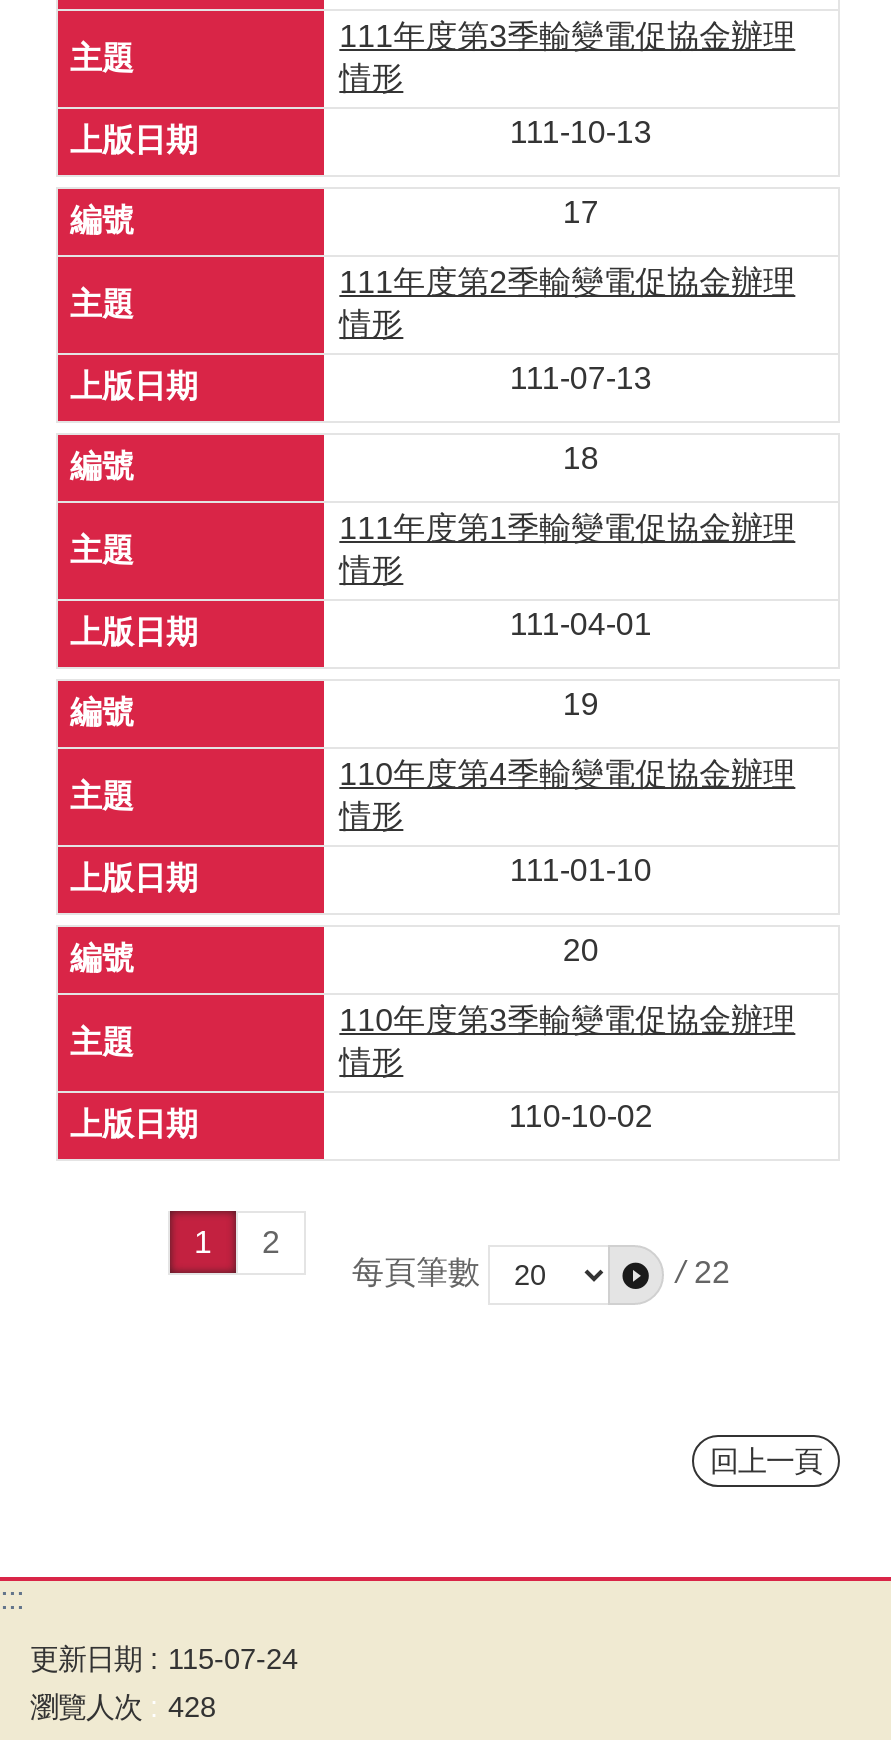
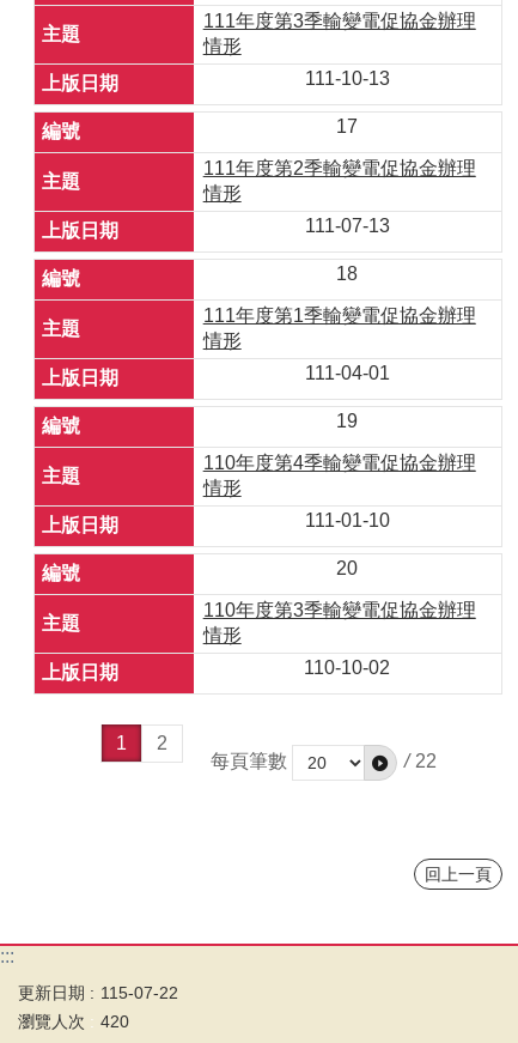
[30,1643,298,1675] 更新日期 115-07-24 -> [18,983,178,1002] 更新日期 115-07-22
[30,1691,216,1723] 瀏覽人次 428 -> [18,1012,129,1031] 瀏覽人次 420

